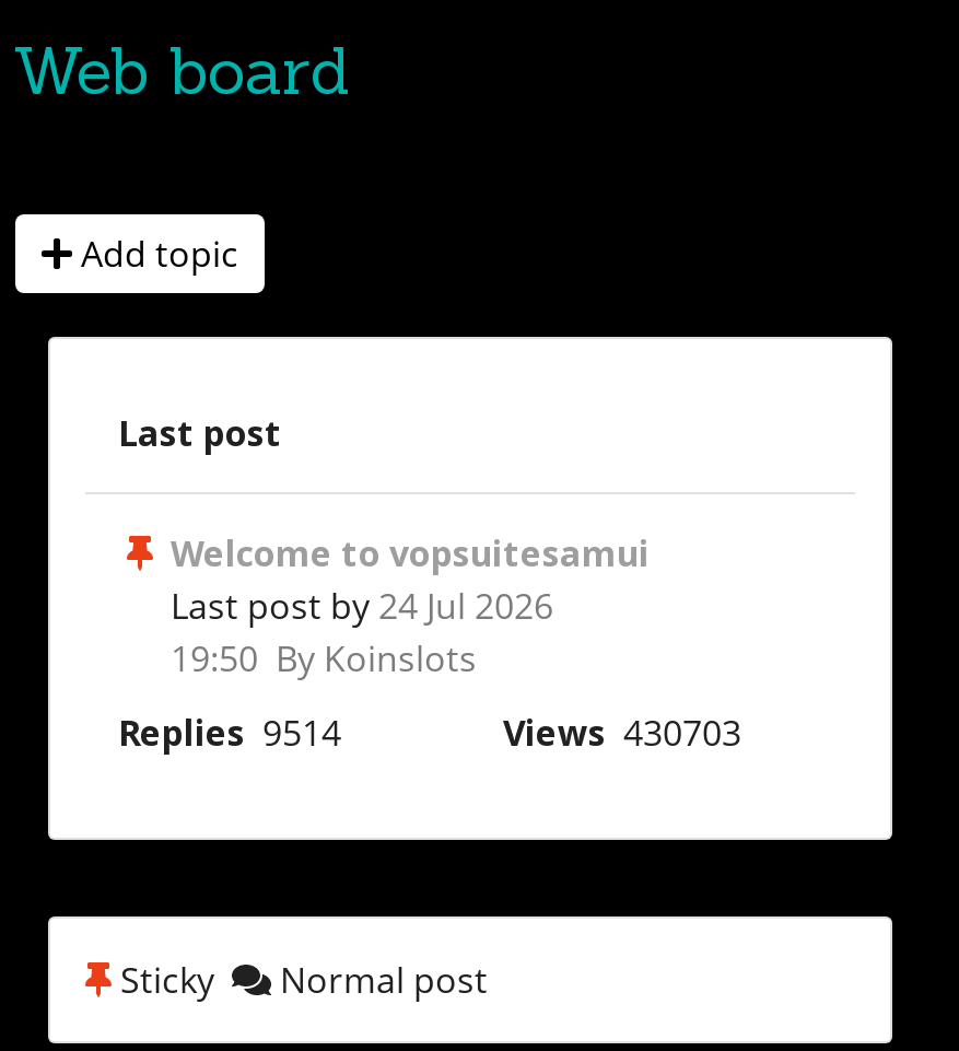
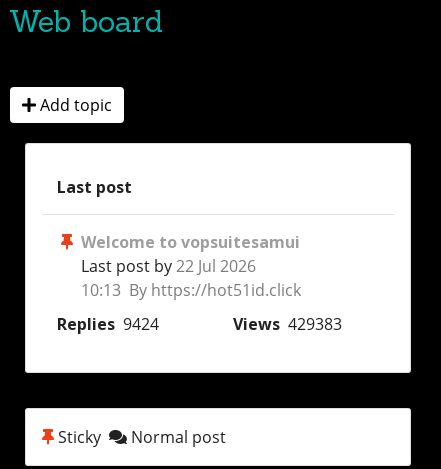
[171,583,553,631] Last post by 24 Jul 2026 -> [81,255,256,277] Last post by 22 Jul 2026
[171,635,477,683] 19:50 By Koinslots -> [81,279,301,301] 10:13 By https://hot51id.click
[118,710,341,758] Replies 9514 -> [57,313,159,335] Replies 9424
[503,710,741,758] Views 430703 -> [233,313,342,335] Views 429383

